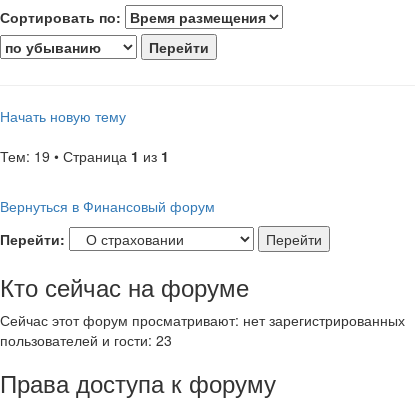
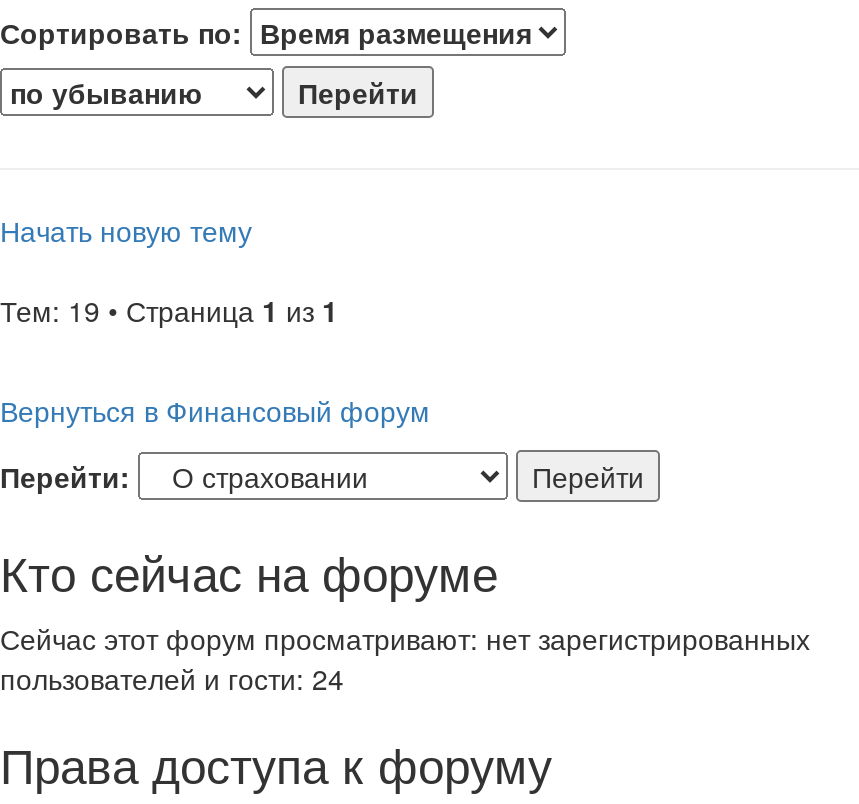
[0,330,172,350] пользователей и гости: 23 -> [0,658,344,698] пользователей и гости: 24

